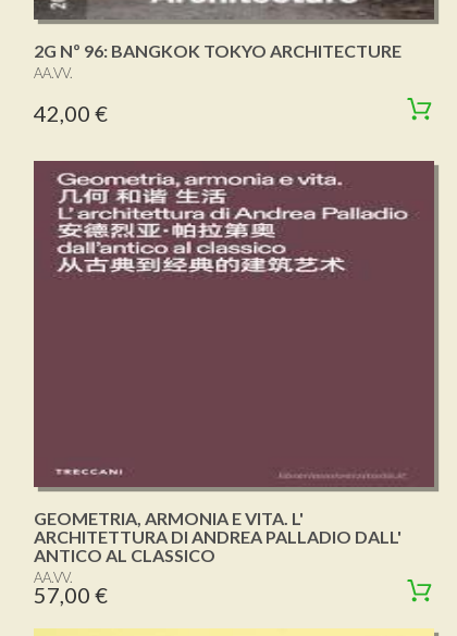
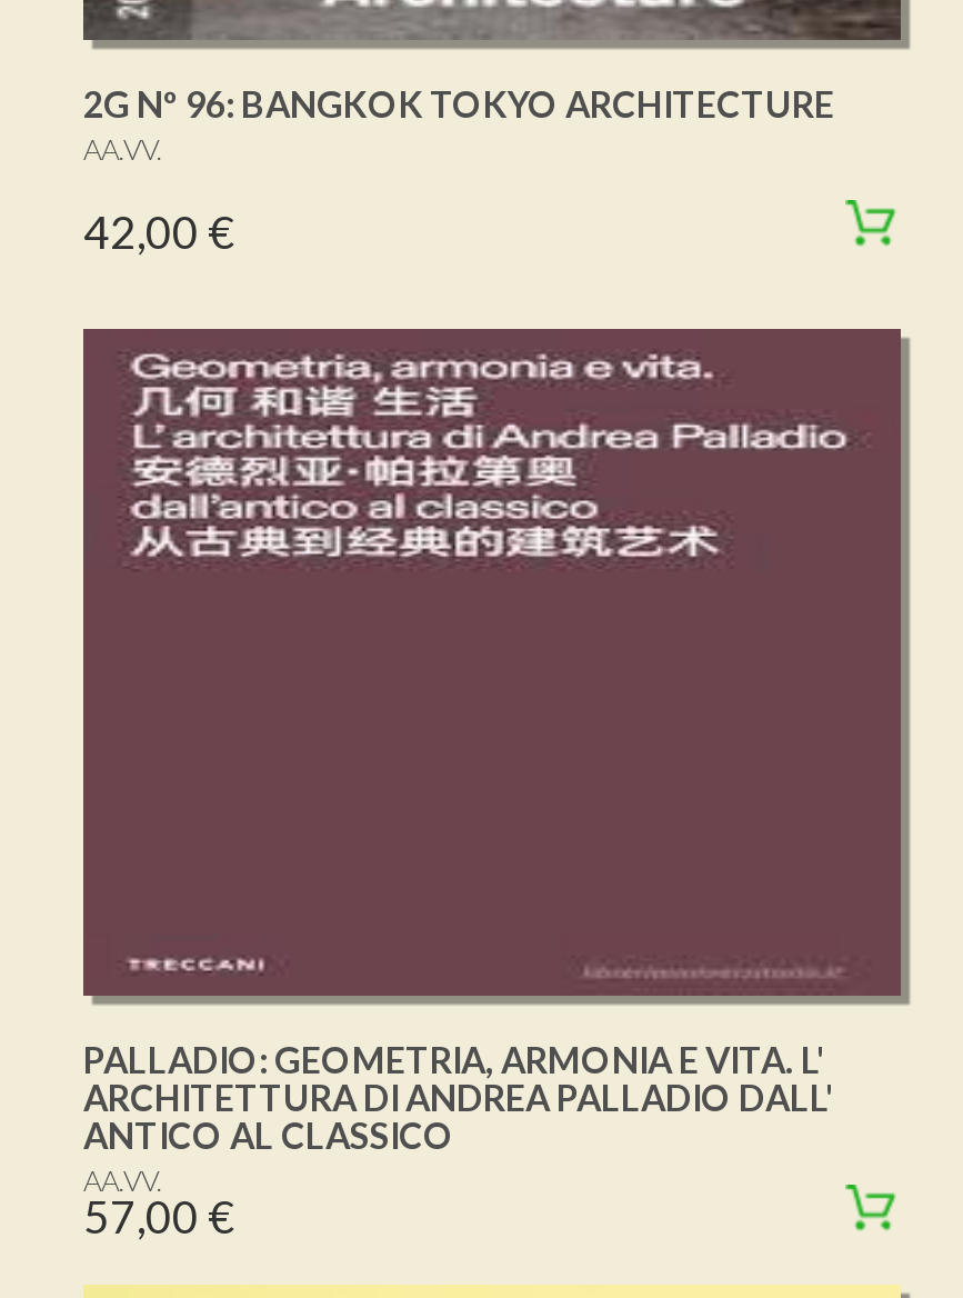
[34,508,304,528] GEOMETRIA, ARMONIA E VITA. L' -> [83,1038,825,1080] PALLADIO: GEOMETRIA, ARMONIA E VITA. L'

